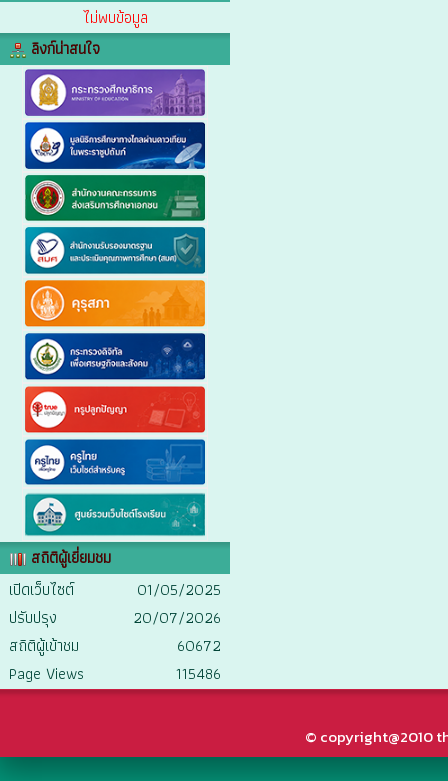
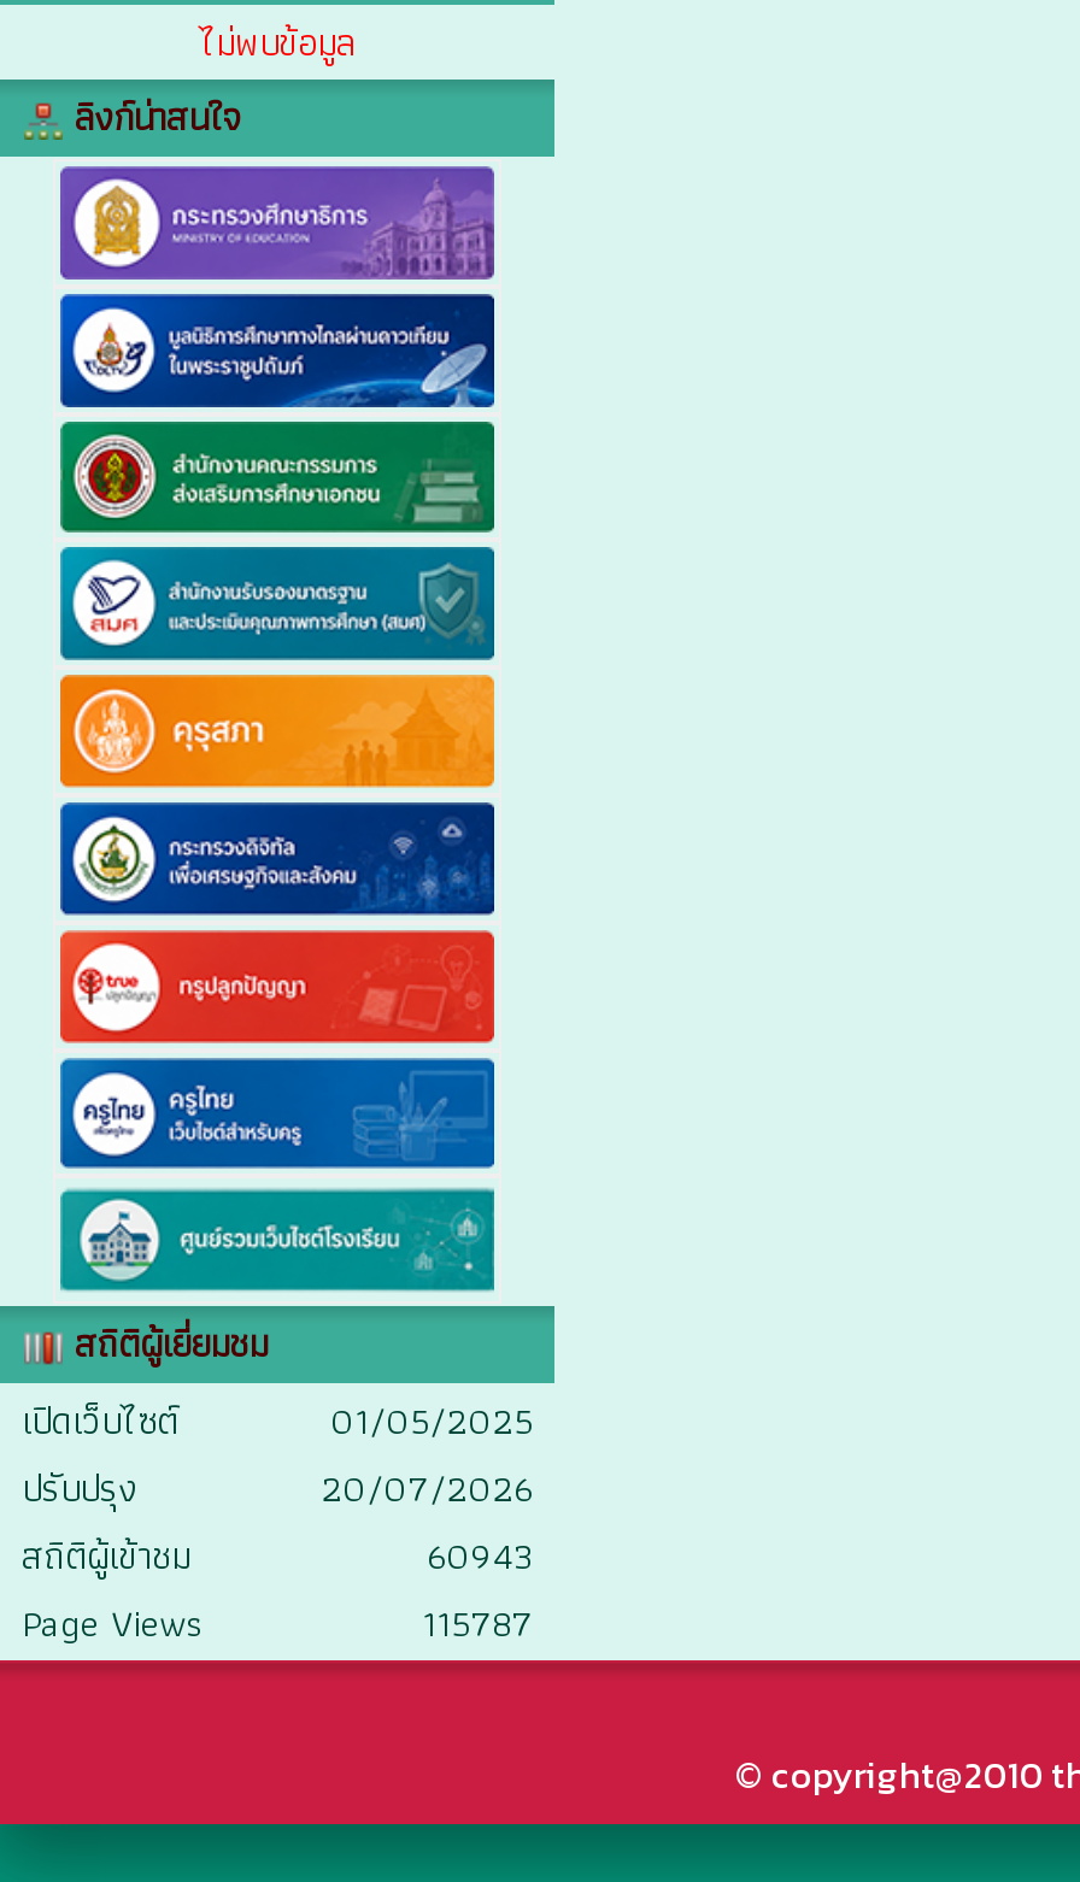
[177,633,221,658] 60672 -> [427,1525,533,1586] 60943
[176,661,221,686] 115486 -> [422,1593,533,1653] 115787

